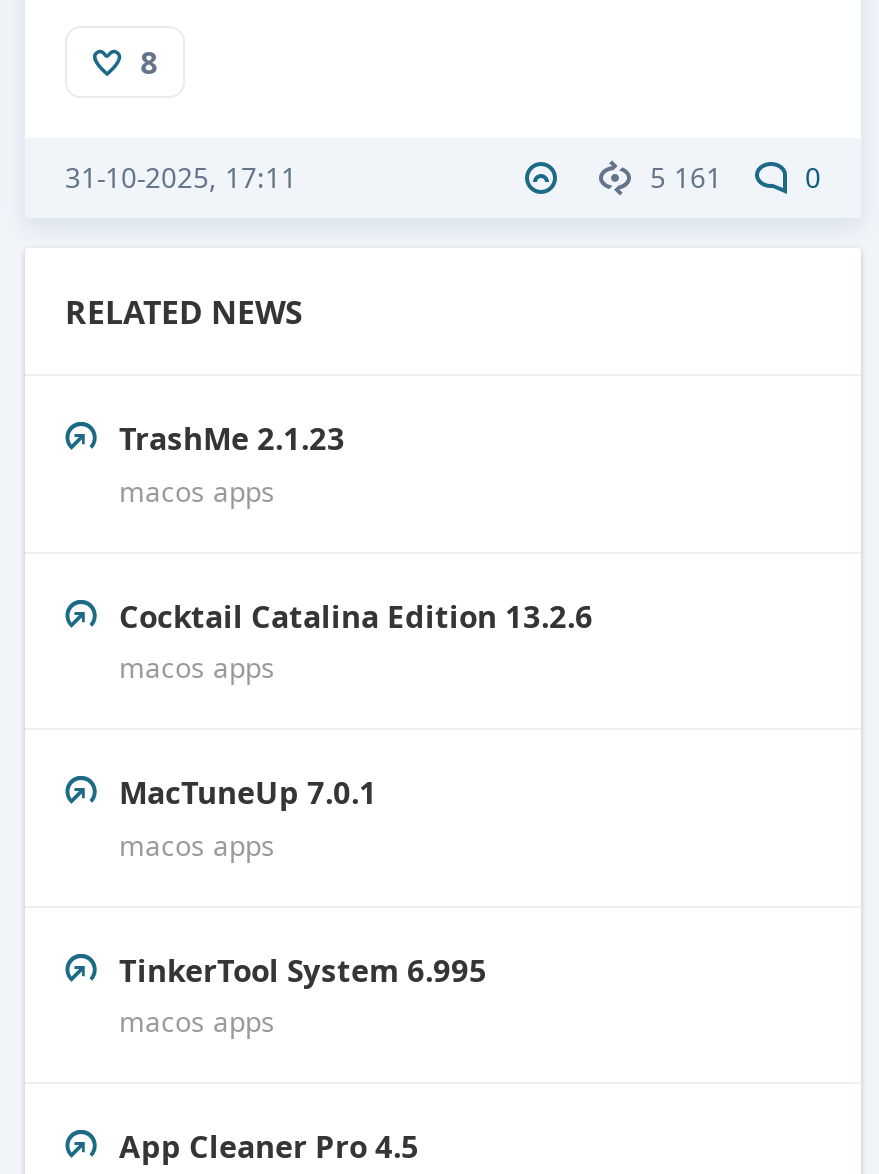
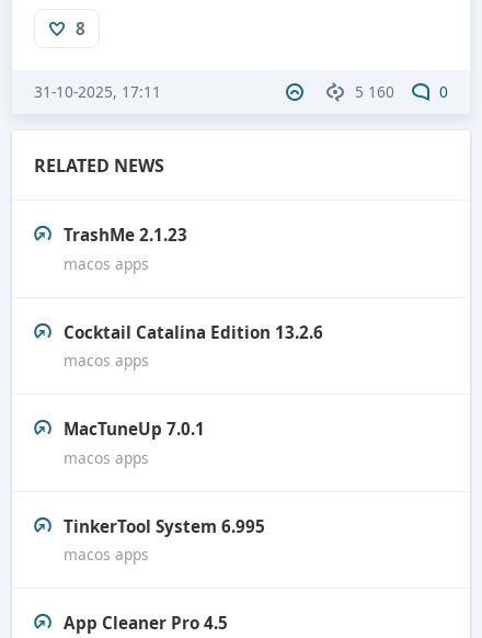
[642,157,821,195] 5 161 0 -> [350,81,448,102] 5 160 0

